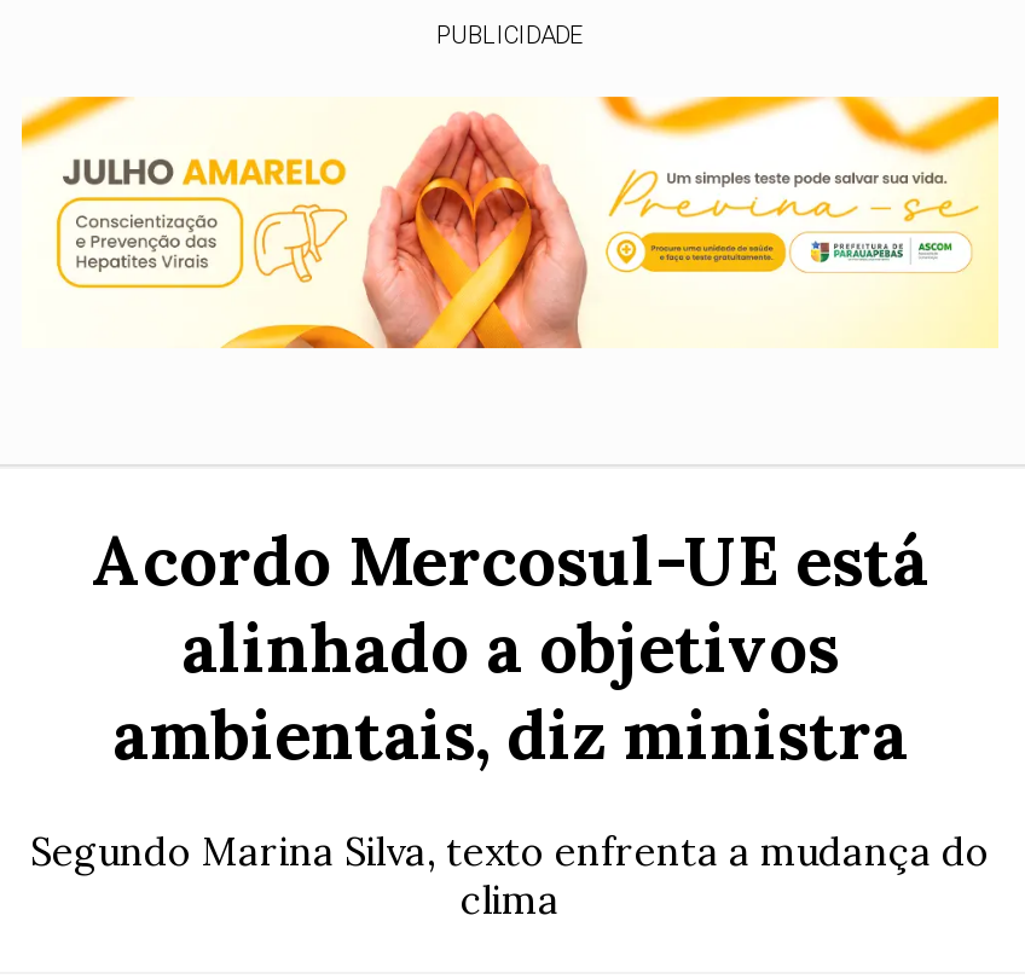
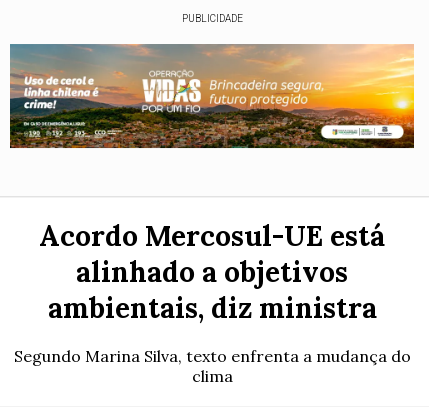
[19,94,998,351] [image] -> [9,43,415,149] [image]

